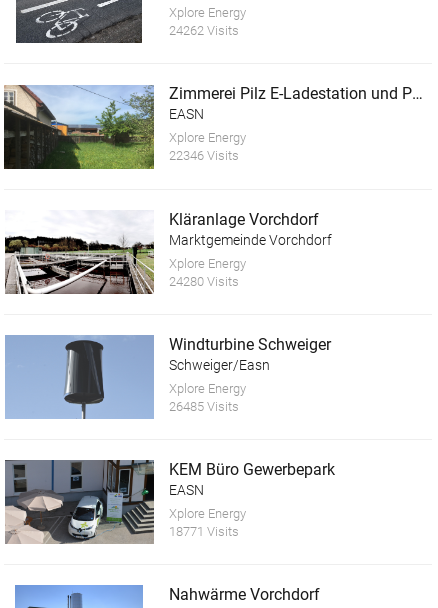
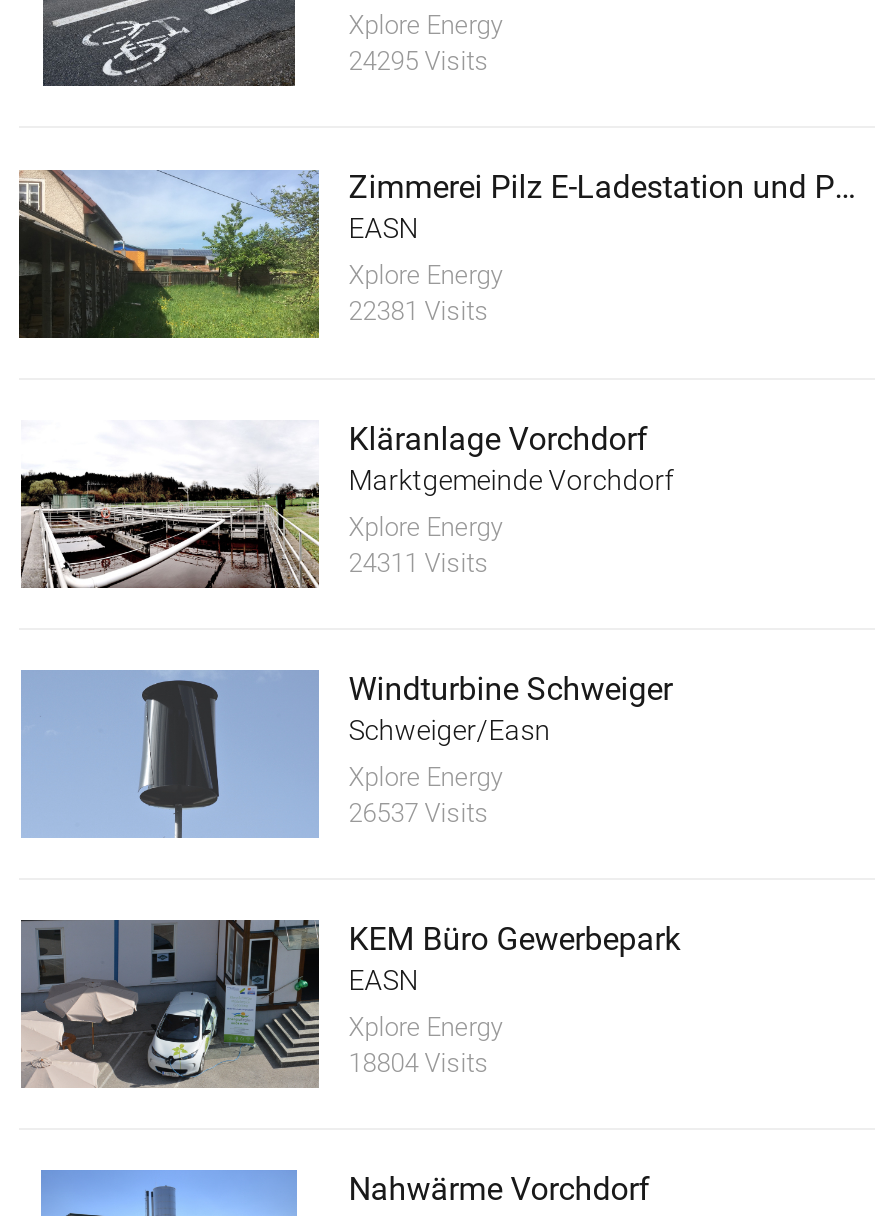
[169,23,239,38] 24262 Visits -> [349,46,489,76] 24295 Visits
[169,148,239,163] 22346 Visits -> [349,296,489,326] 22381 Visits
[169,273,239,288] 24280 Visits -> [349,547,489,577] 24311 Visits
[169,399,239,414] 26485 Visits -> [349,798,489,828] 26537 Visits
[169,524,239,539] 18771 Visits -> [349,1048,489,1078] 18804 Visits

